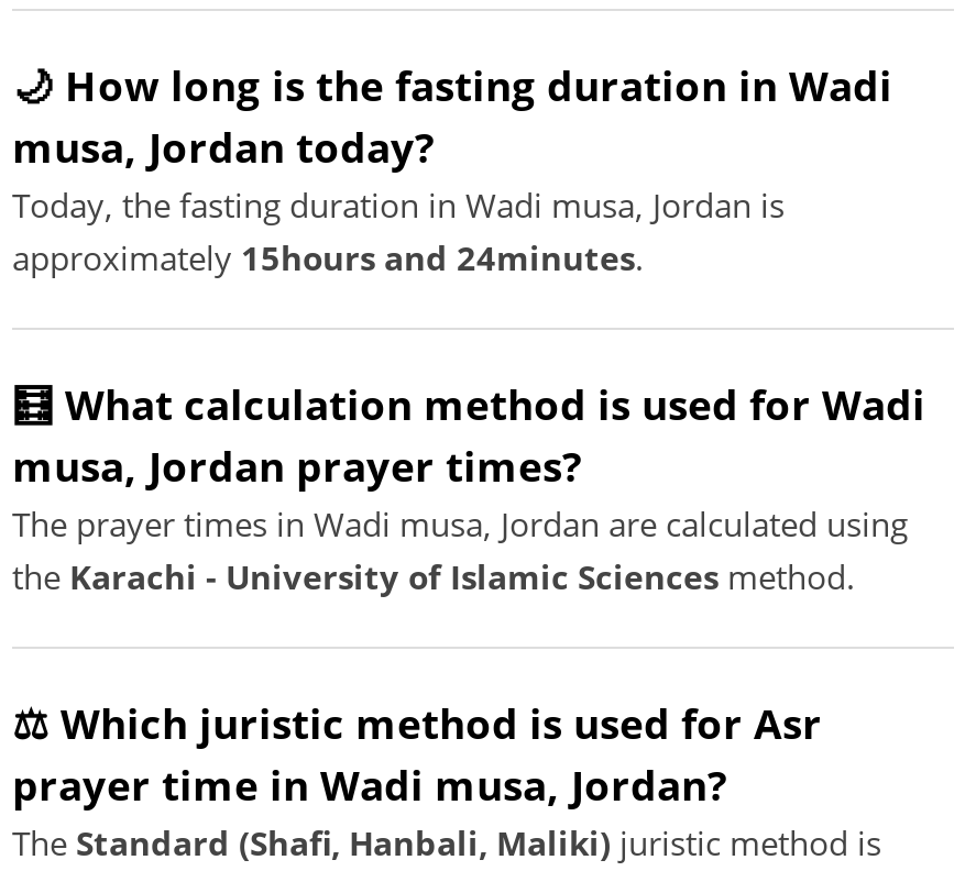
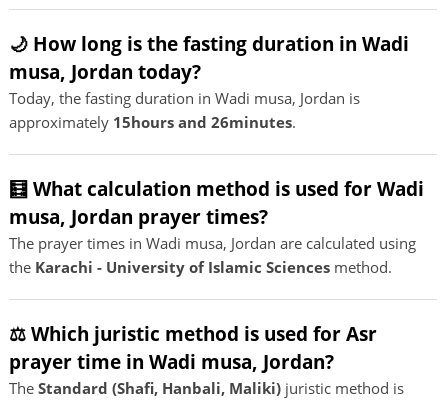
[12,235,644,279] approximately 15hours and 24minutes. -> [9,112,296,132] approximately 15hours and 26minutes.

